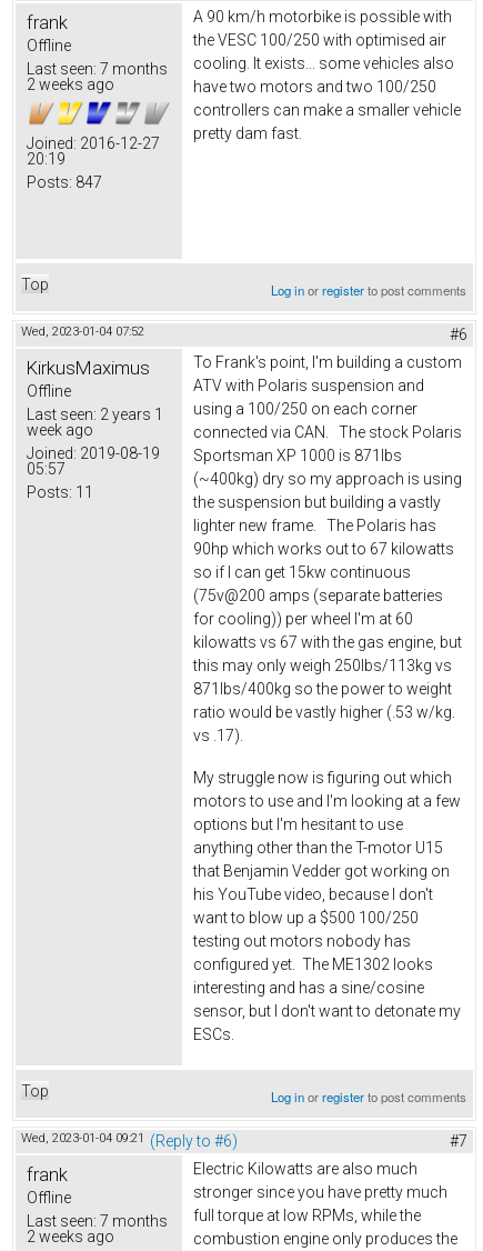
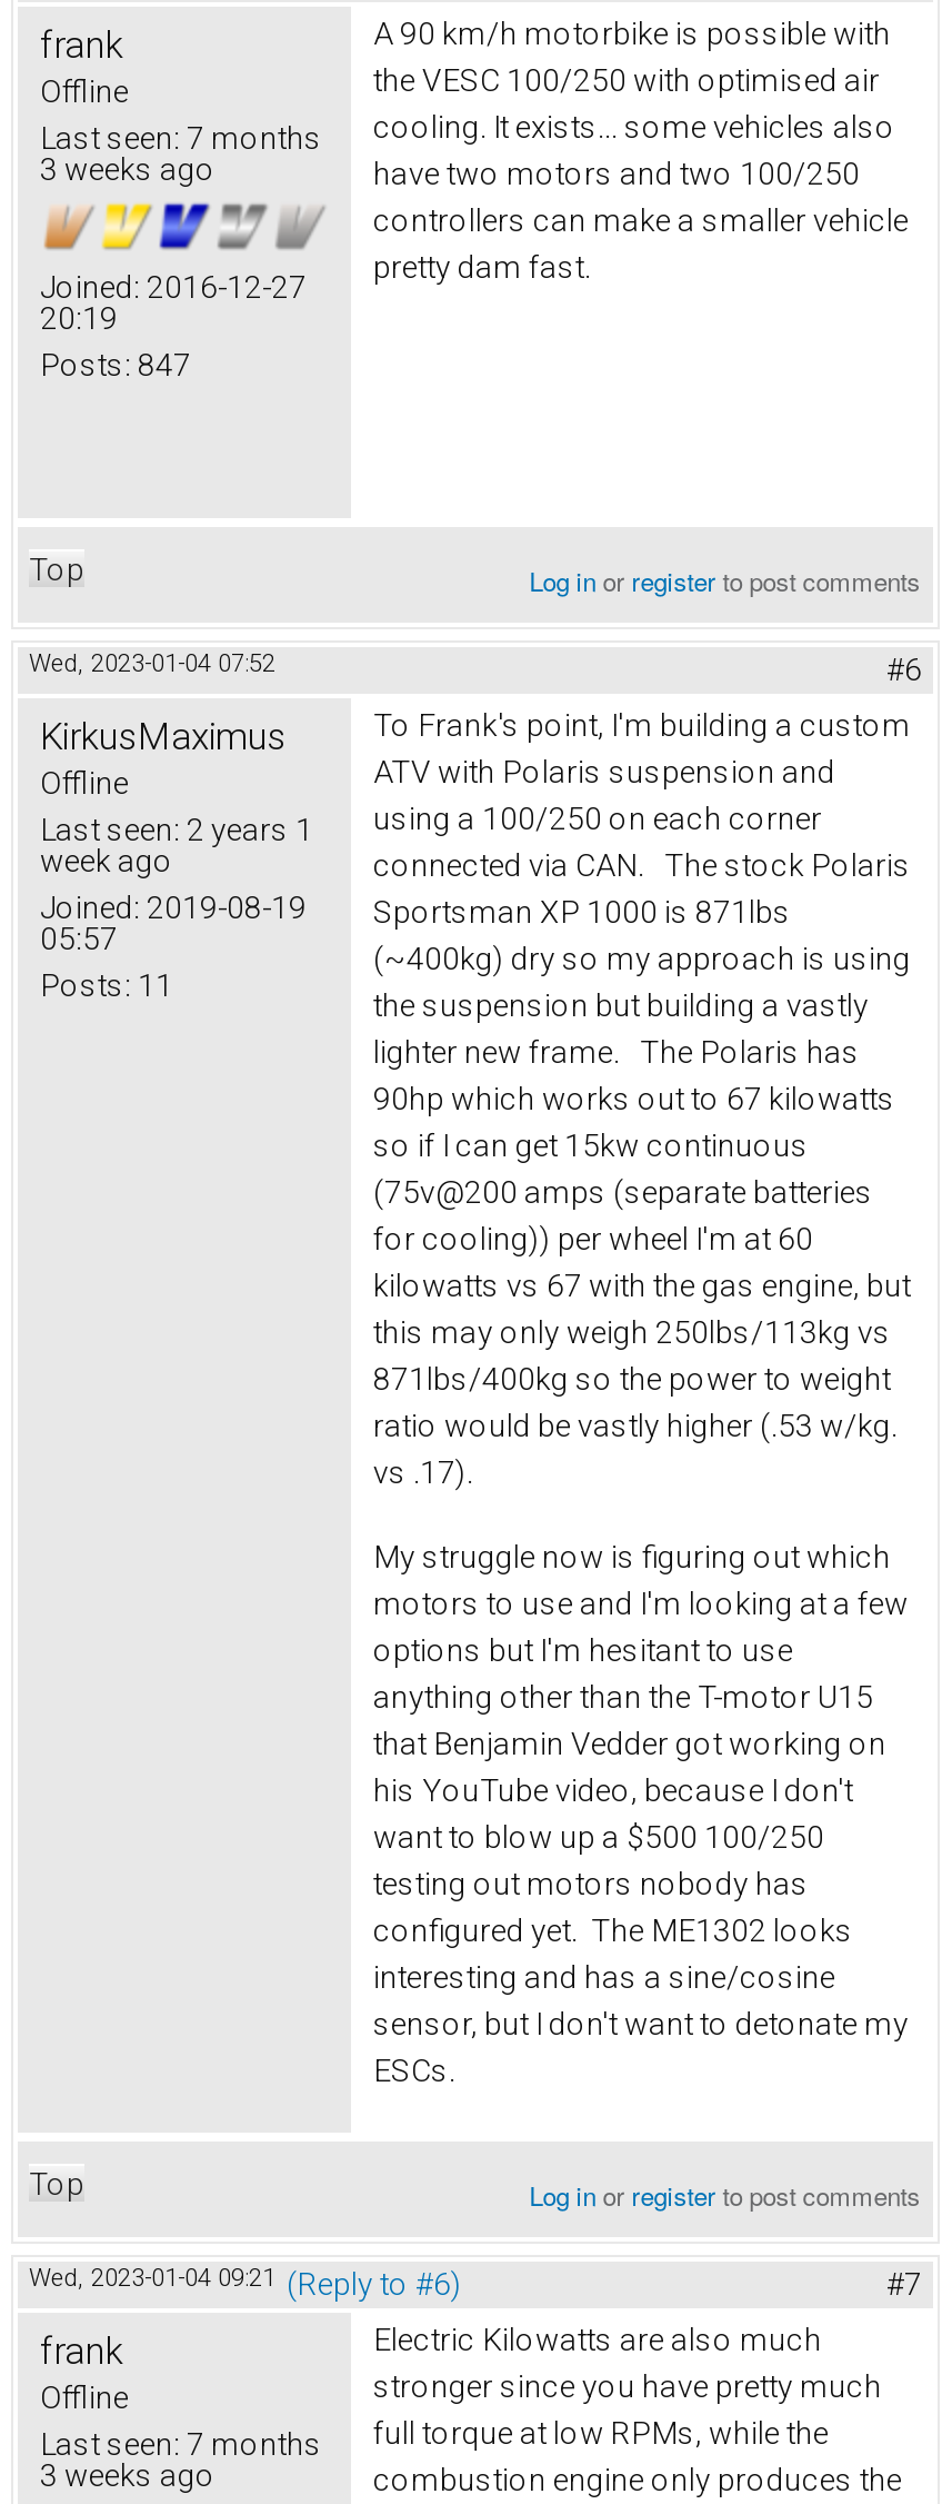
[27,76,114,93] 2 weeks ago -> [40,151,216,187] 3 weeks ago
[27,1227,114,1245] 2 weeks ago -> [40,2456,216,2492] 3 weeks ago

